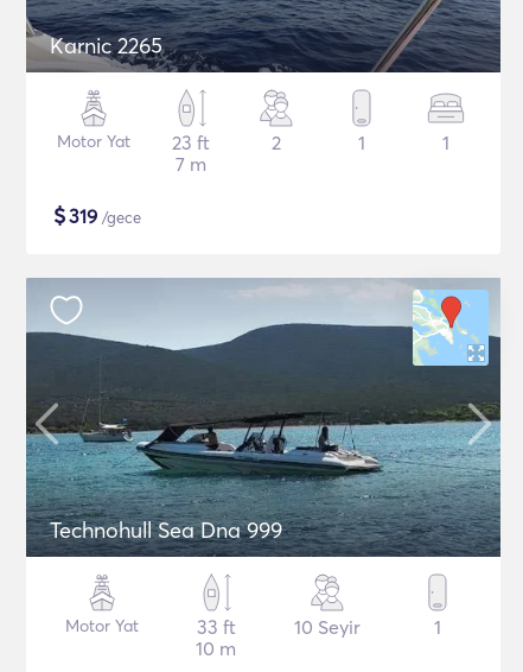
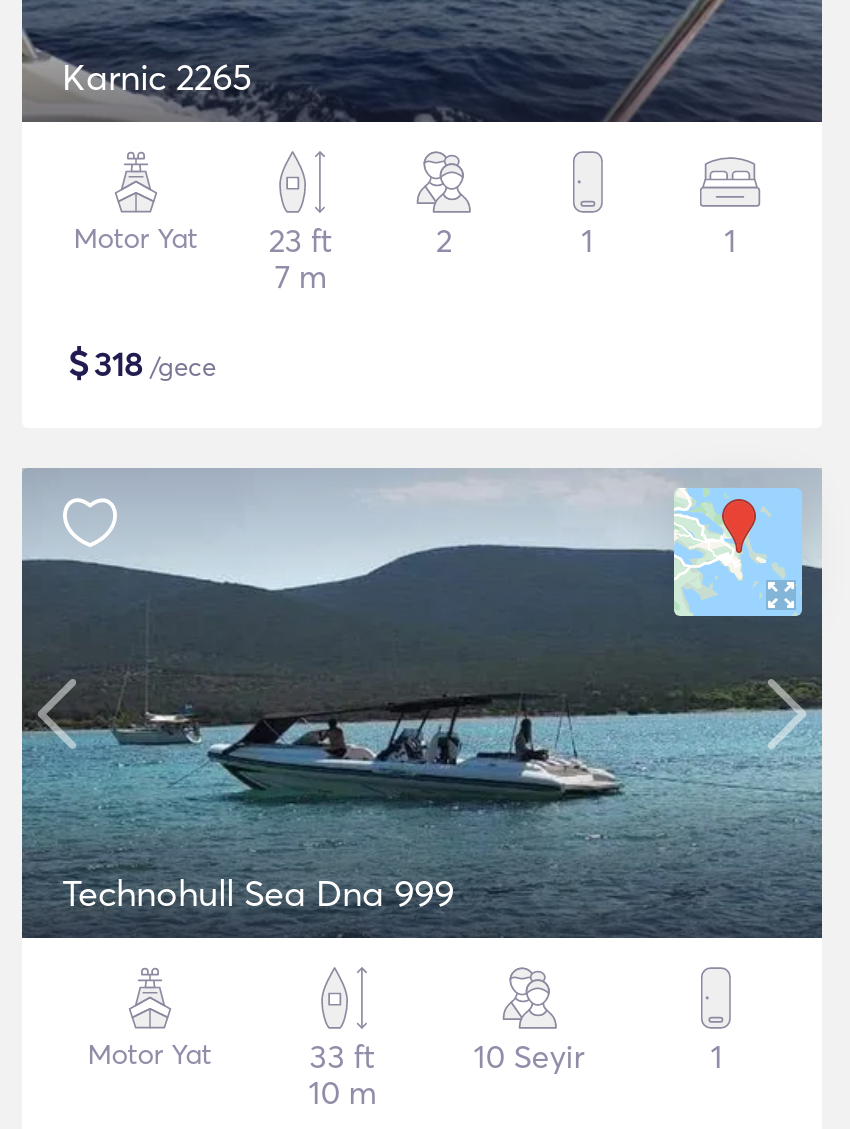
[53,202,141,229] $319 /gece -> [68,340,216,386] $318 /gece

